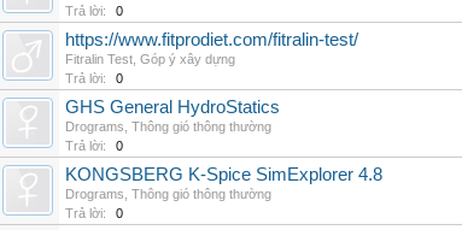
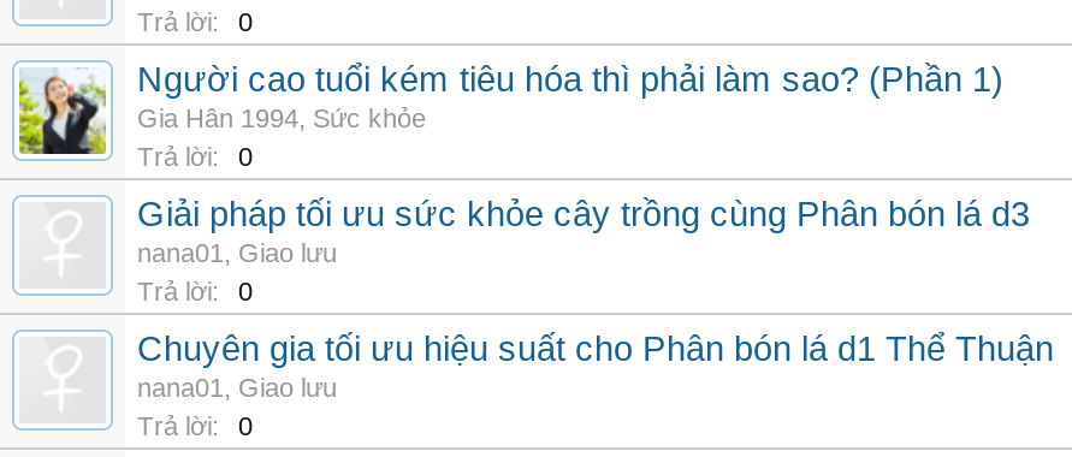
none -> [17,70,108,156] [image]
[65,30,358,66] https://www.fitprodiet.com/fitralin-test/ | Fitralin Test, Góp ý xây dựng -> [137,60,1003,132] Người cao tuổi kém tiêu hóa thì phải làm sao? (Phần 1) | Gia Hân 1994, Sức khỏe
[65,98,280,134] GHS General HydroStatics | Drograms, Thông gió thông thường -> [137,195,1030,267] Giải pháp tối ưu sức khỏe cây trồng cùng Phân bón lá d3 | nana01, Giao lưu
[65,165,382,201] KONGSBERG K-Spice SimExplorer 4.8 | Drograms, Thông gió thông thường -> [137,330,1054,402] Chuyên gia tối ưu hiệu suất cho Phân bón lá d1 Thể Thuận | nana01, Giao lưu

